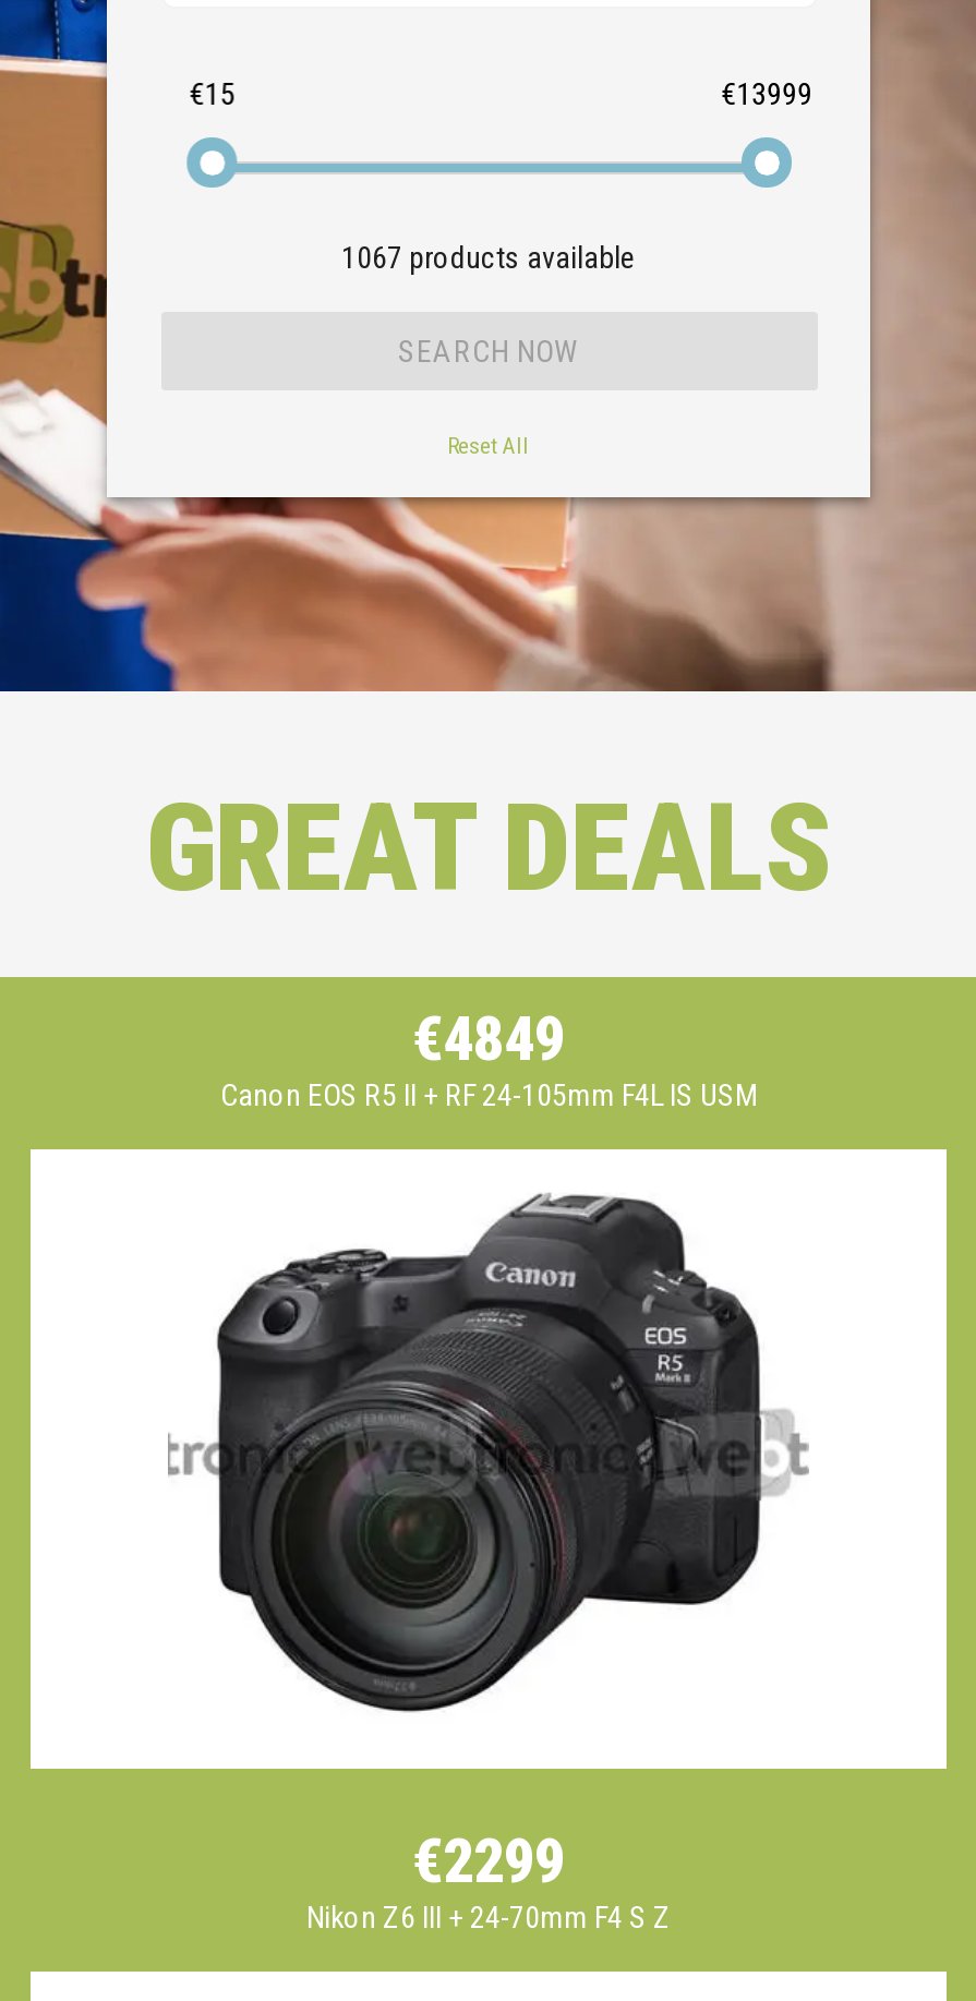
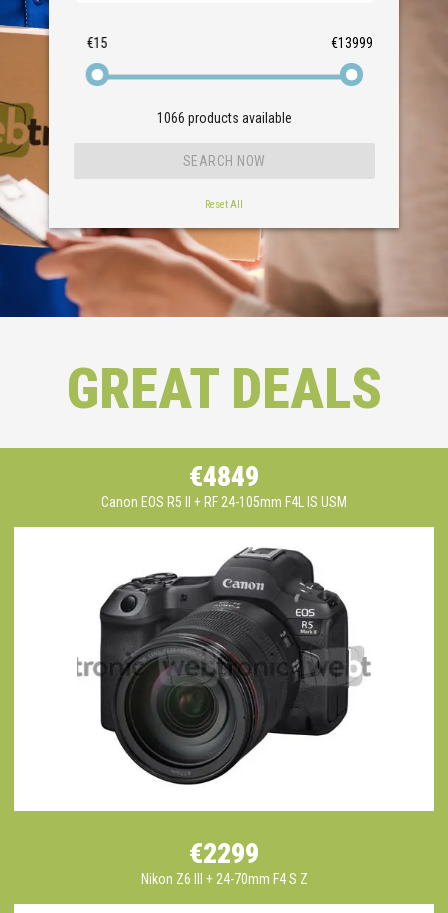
[341,241,636,275] 1067 products available -> [156,110,291,126] 1066 products available

